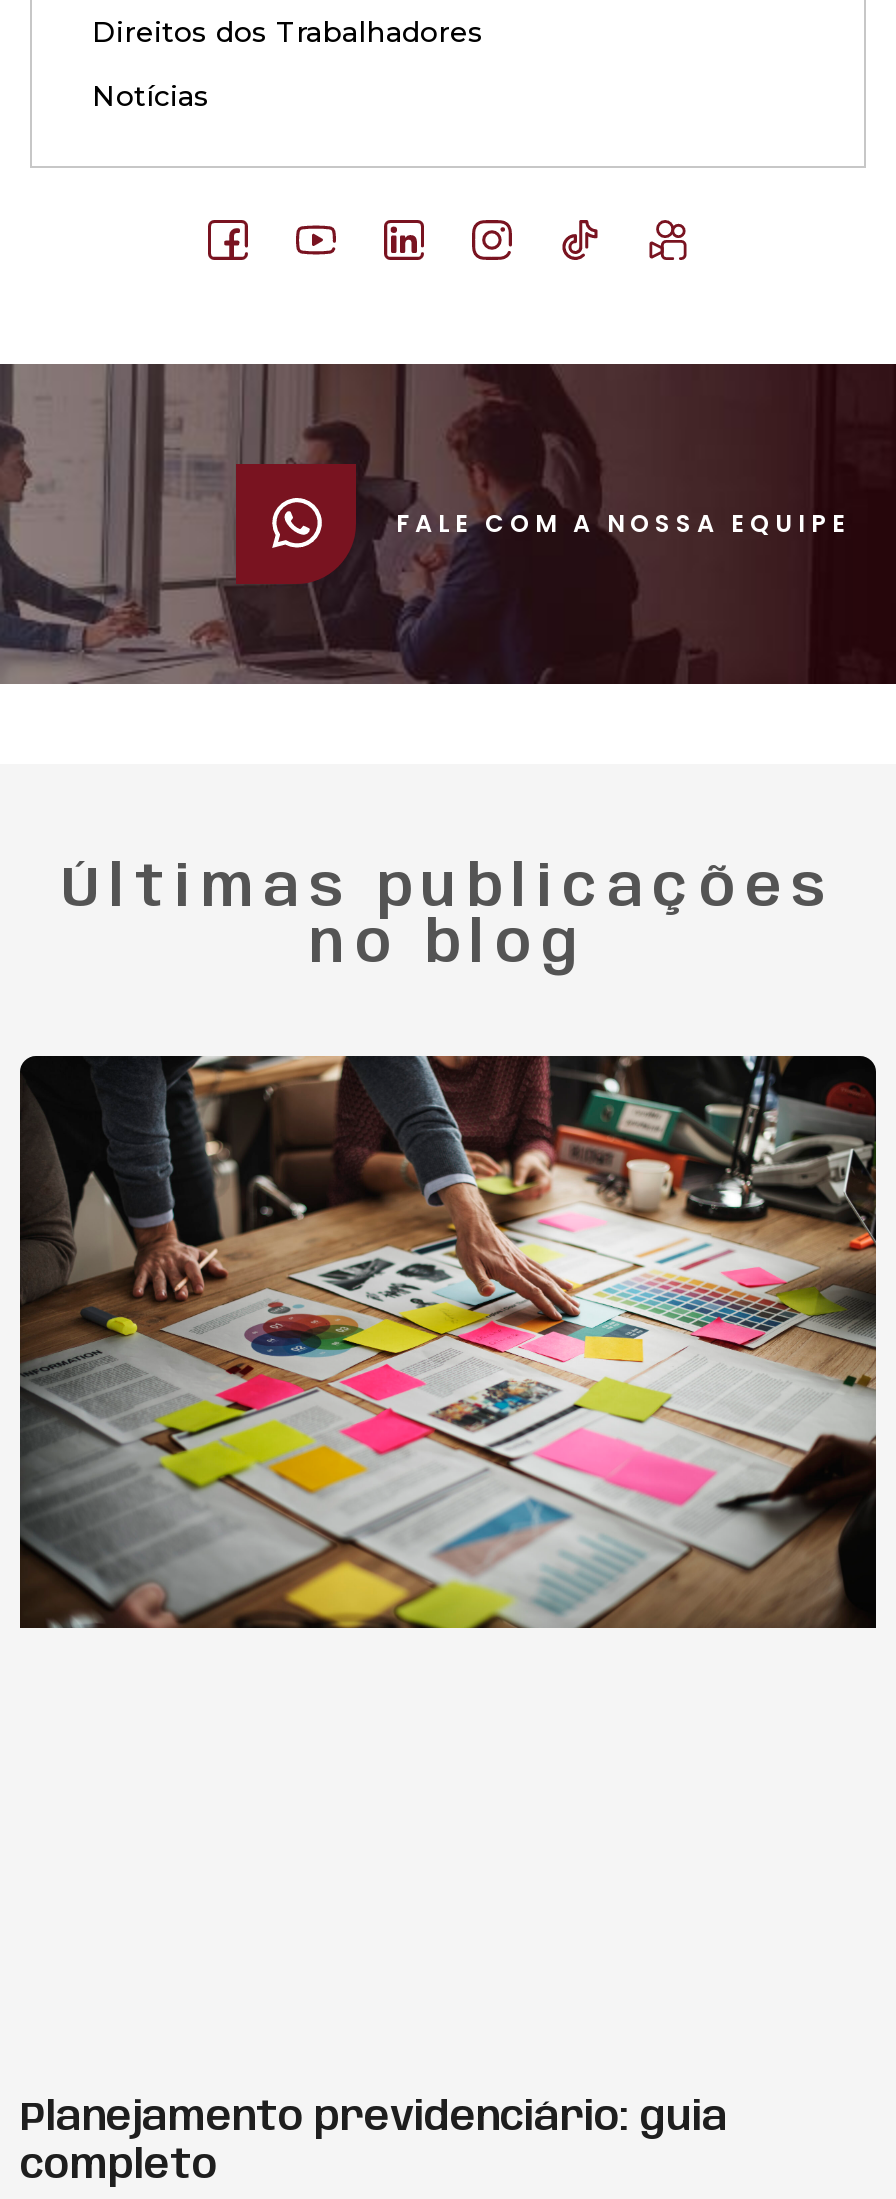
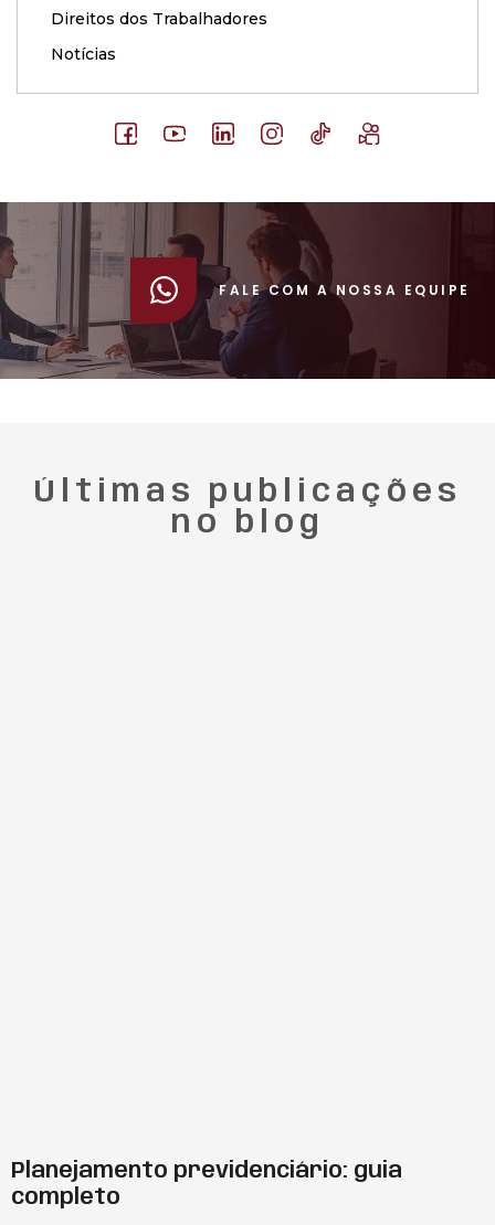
[18,1054,878,1630] [image] -> none

